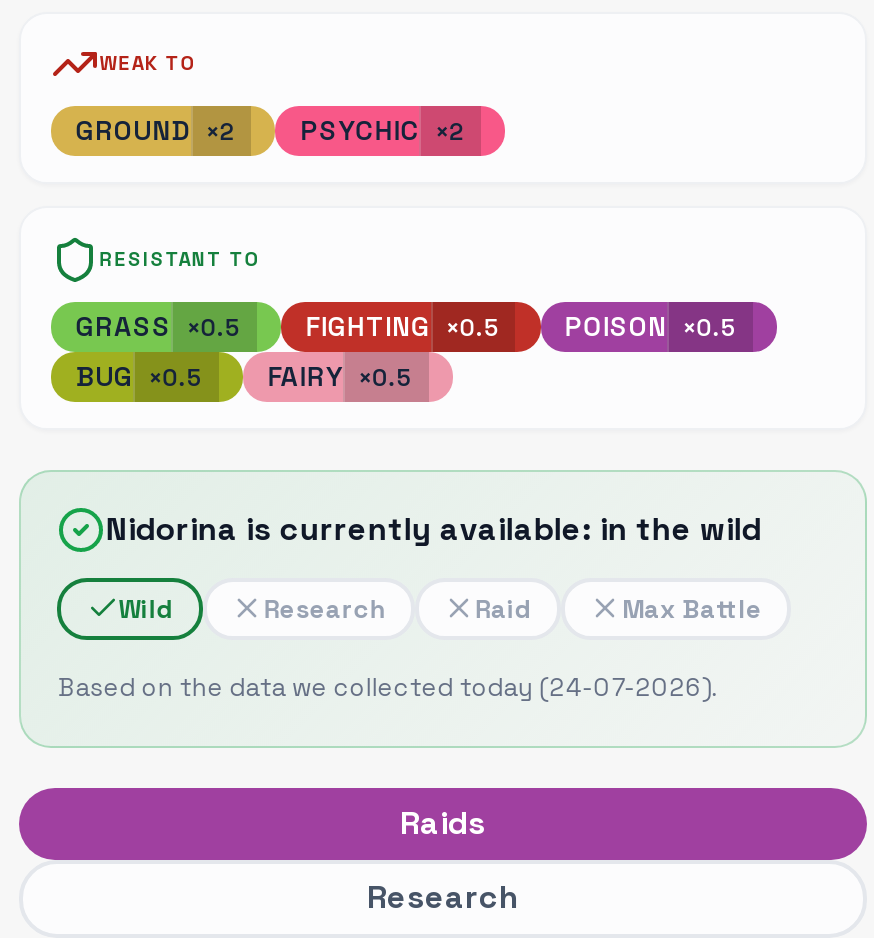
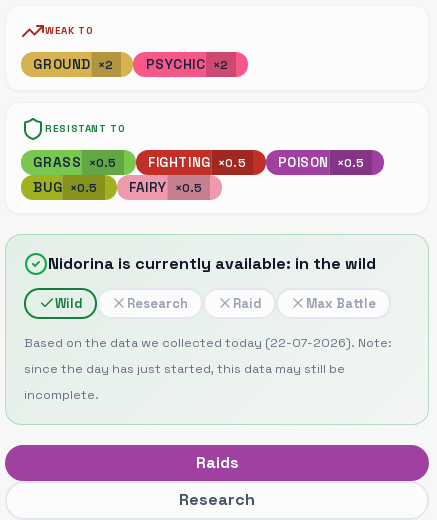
[58,672,720,704] Based on the data we collected today (24-07-2026). -> [24,335,392,403] Based on the data we collected today (22-07-2026). Note: | since the day has just started, this data may still be | incomplete.

